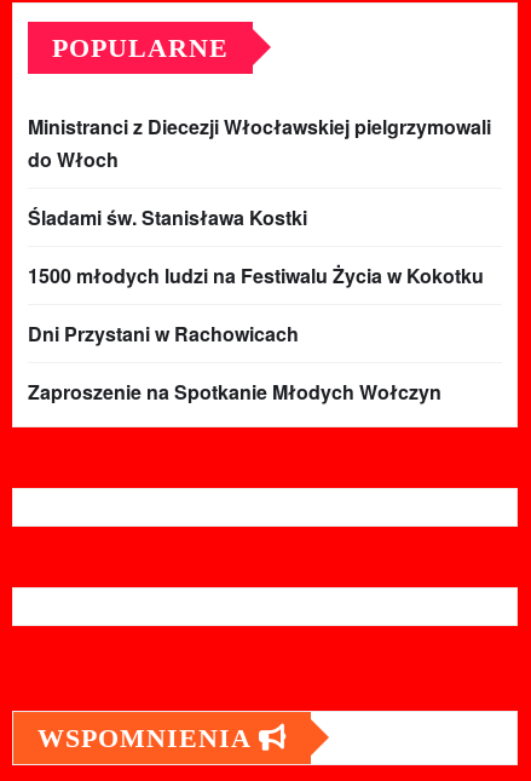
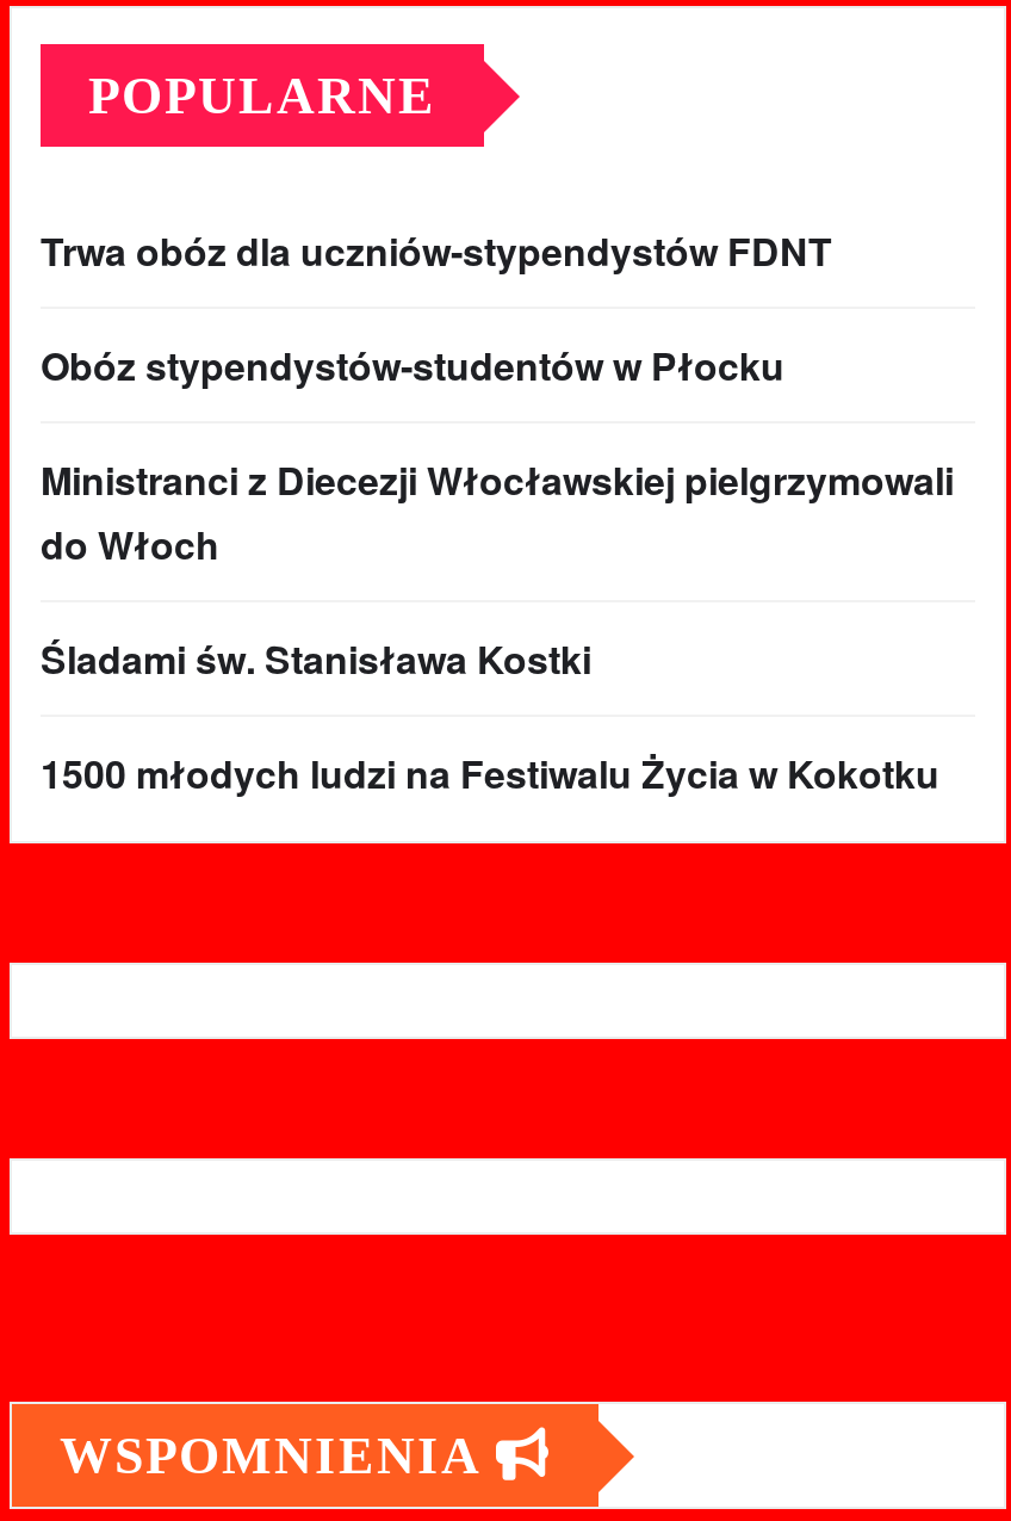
none -> [41,224,832,393] Trwa obóz dla uczniów-stypendystów FDNT | Obóz stypendystów-studentów w Płocku
moved [28,112,491,289] -> [41,453,954,801]: Ministranci z Diecezji Włocławskiej pielgrzymowali | do Włoch | Śladami św. Stanisława Kostki | 1500 młodych ludzi na Festiwalu Życia w Kokotku
[28,319,441,405] Dni Przystani w Rachowicach | Zaproszenie na Spotkanie Młodych Wołczyn -> none

